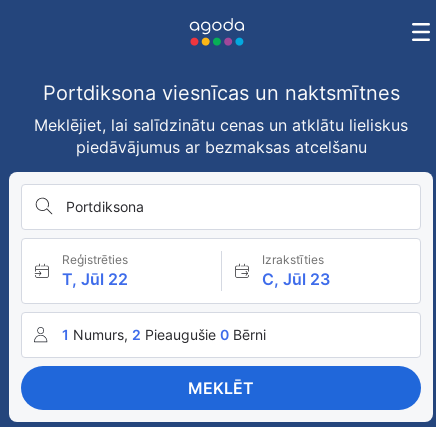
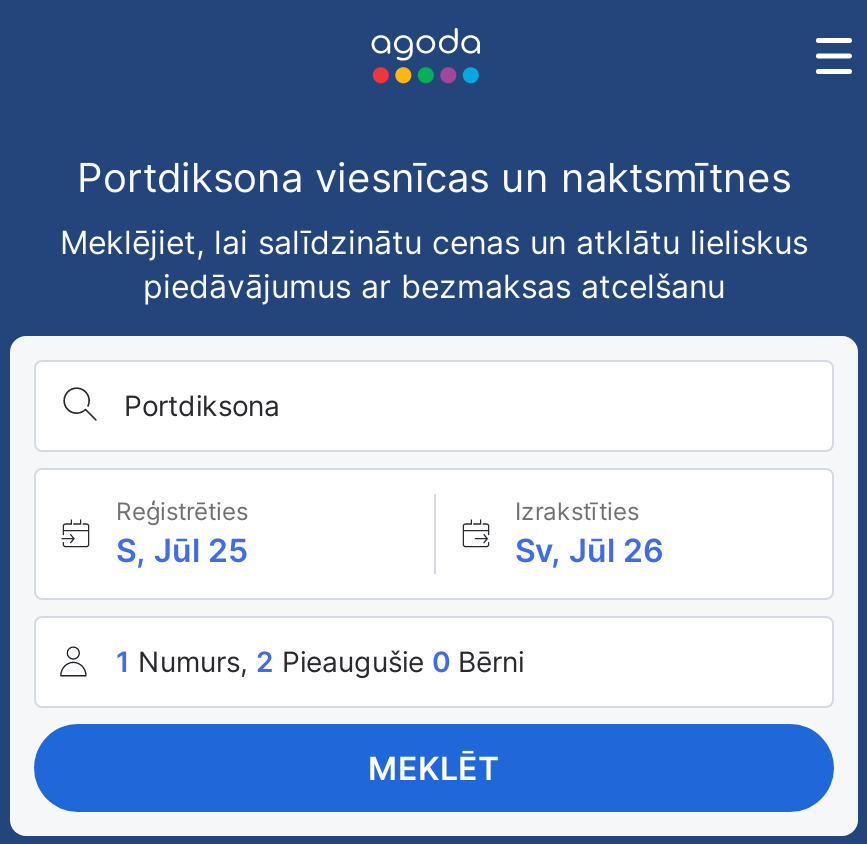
[62,269,128,289] T, Jūl 22 -> [116,530,248,570] S, Jūl 25
[261,269,329,289] C, Jūl 23 -> [515,530,663,570] Sv, Jūl 26

